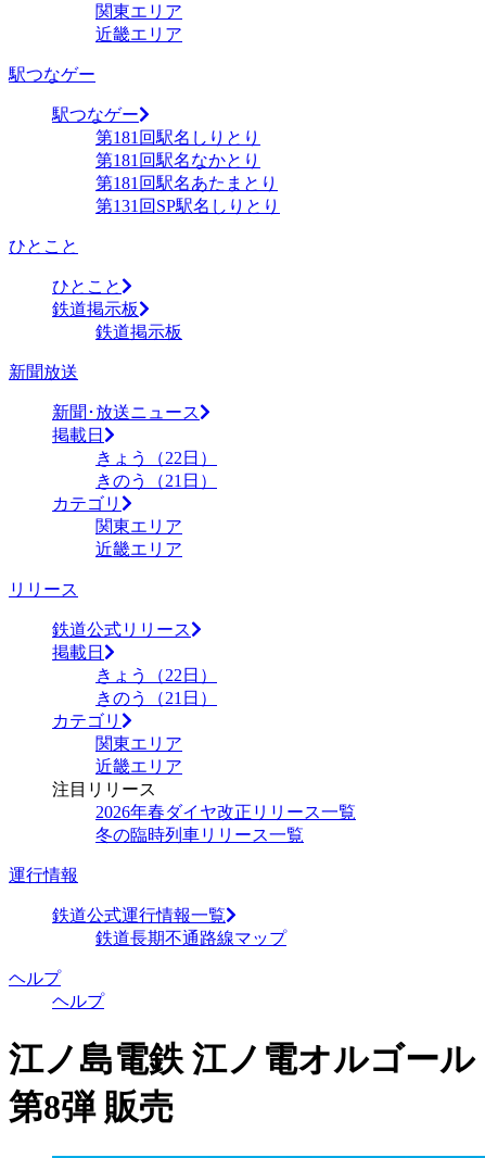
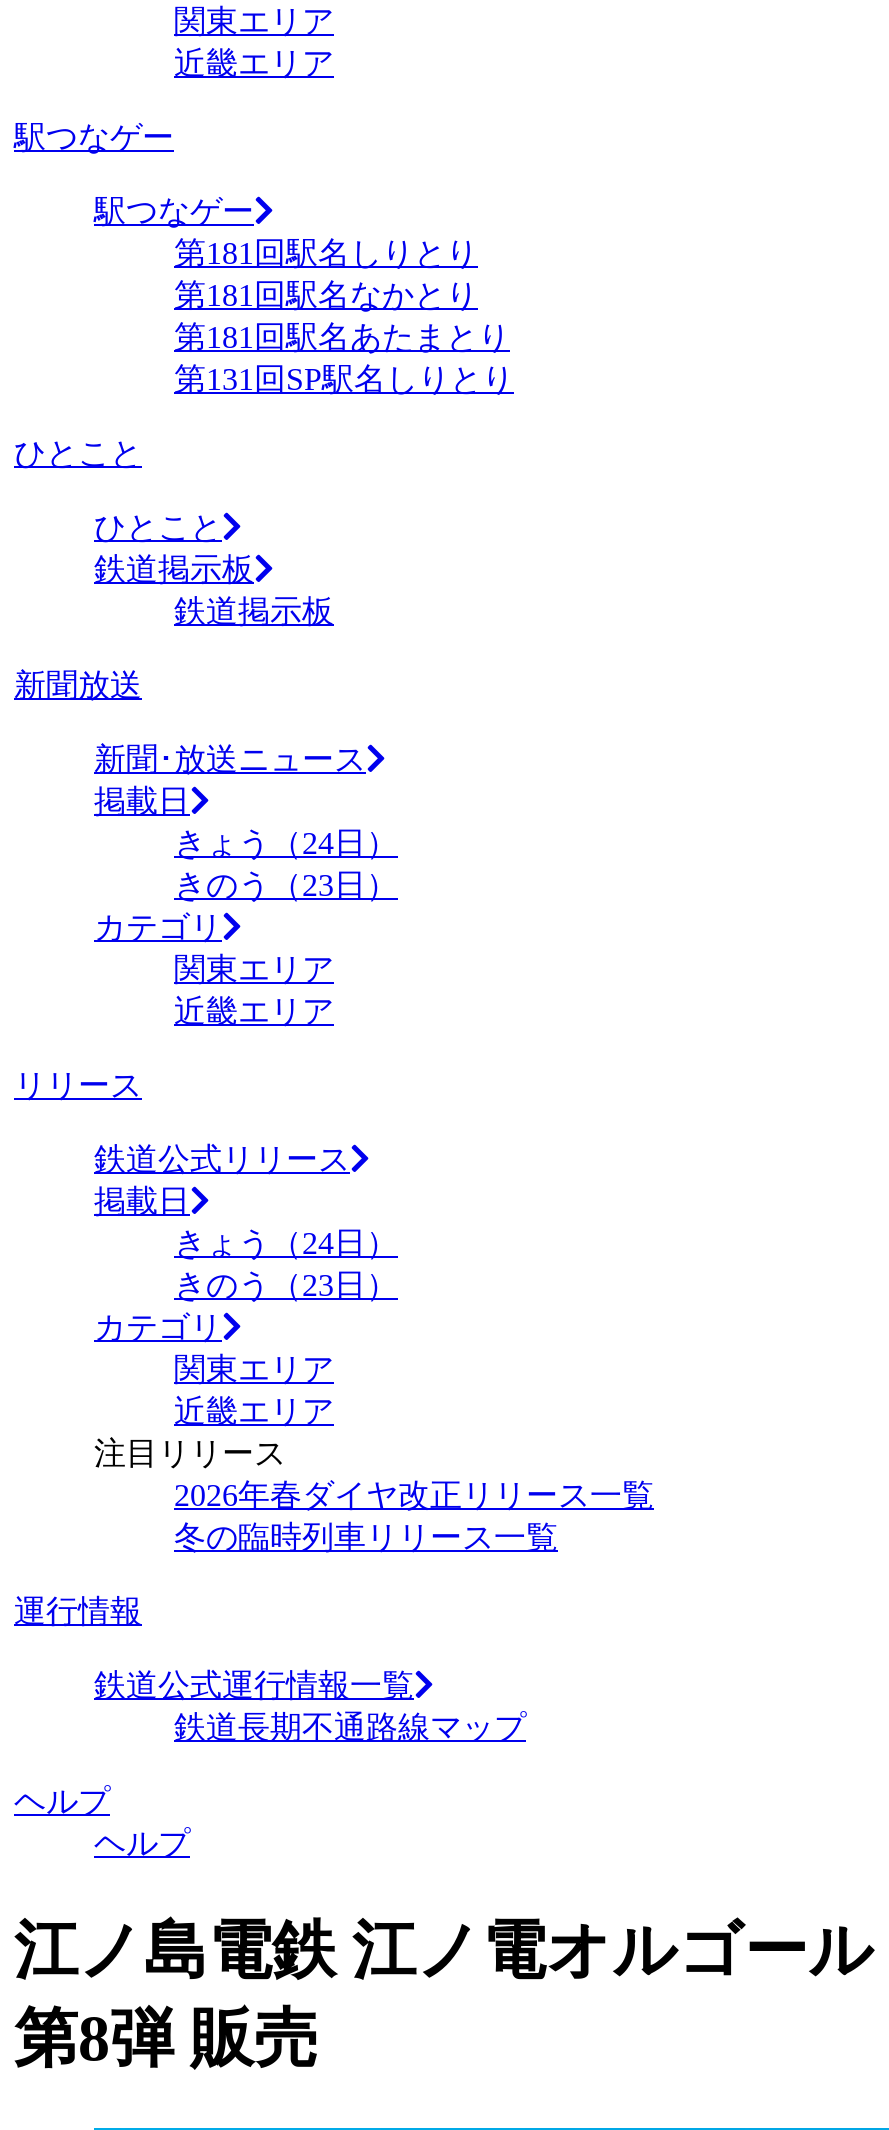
[95,449,217,467] きょう（22日） -> [174,826,398,860] きょう（24日）
[95,471,217,490] きのう（21日） -> [174,868,398,902] きのう（23日）
[95,666,217,684] きょう（22日） -> [174,1226,398,1260] きょう（24日）
[95,689,217,707] きのう（21日） -> [174,1268,398,1302] きのう（23日）

